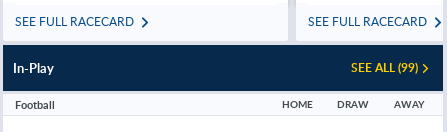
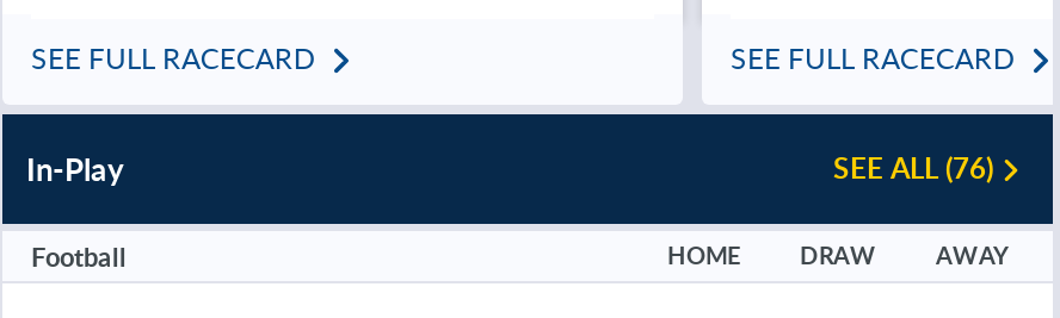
[351,59,418,76] SEE ALL (99) -> [833,148,993,189] SEE ALL (76)

